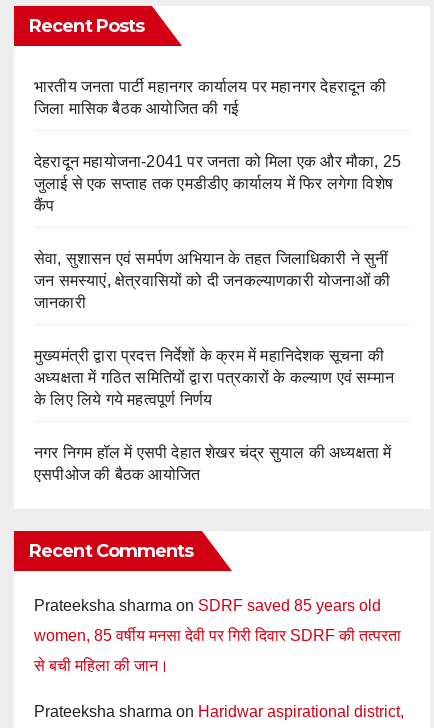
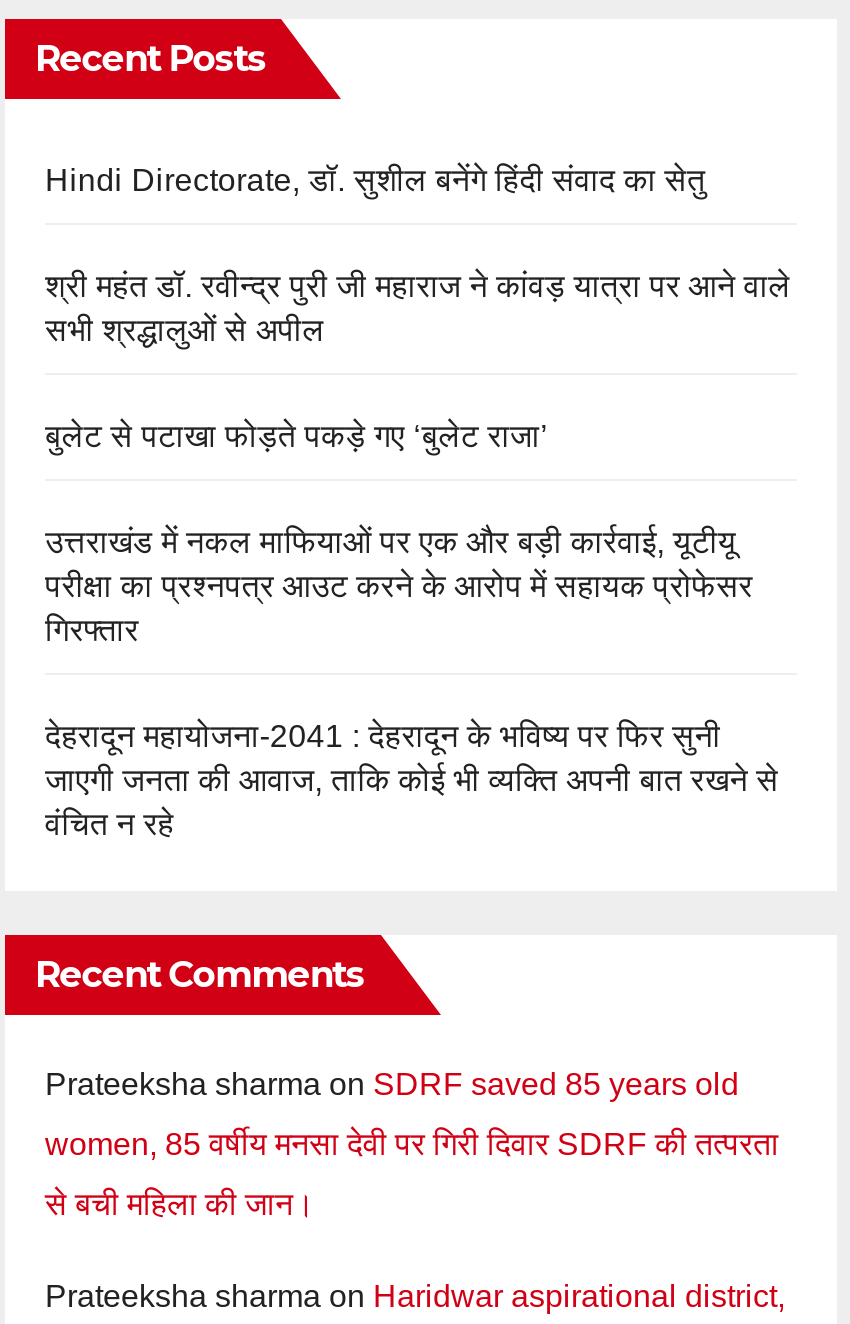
[34,78,386,117] भारतीय जनता पार्टी महानगर कार्यालय पर महानगर देहरादून की | जिला मासिक बैठक आयोजित की गई -> [45,162,705,196] Hindi Directorate, डॉ. सुशील बनेंगे हिंदी संवाद का सेतु
[34,153,401,214] देहरादून महायोजना-2041 पर जनता को मिला एक और मौका, 25 | जुलाई से एक सप्ताह तक एमडीडीए कार्यालय में फिर लगेगा विशेष | कैंप -> [45,268,791,346] श्री महंत डॉ. रवीन्द्र पुरी जी महाराज ने कांवड़ यात्रा पर आने वाले | सभी श्रद्धालुओं से अपील
[34,250,390,311] सेवा, सुशासन एवं समर्पण अभियान के तहत जिलाधिकारी ने सुनीं | जन समस्याएं, क्षेत्रवासियों को दी जनकल्याणकारी योजनाओं की | जानकारी -> [45,418,549,452] बुलेट से पटाखा फोड़ते पकड़े गए ‘बुलेट राजा’
[34,347,394,408] मुख्यमंत्री द्वारा प्रदत्त निर्देशों के क्रम में महानिदेशक सूचना की | अध्यक्षता में गठित समितियों द्वारा पत्रकारों के कल्याण एवं सम्मान | के लिए लिये गये महत्वपूर्ण निर्णय -> [45,524,753,646] उत्तराखंड में नकल माफियाओं पर एक और बड़ी कार्रवाई, यूटीयू | परीक्षा का प्रश्नपत्र आउट करने के आरोप में सहायक प्रोफेसर | गिरफ्तार
[34,444,391,483] नगर निगम हॉल में एसपी देहात शेखर चंद्र सुयाल की अध्यक्षता में | एसपीओज की बैठक आयोजित -> [45,718,779,840] देहरादून महायोजना-2041 : देहरादून के भविष्य पर फिर सुनी | जाएगी जनता की आवाज, ताकि कोई भी व्यक्ति अपनी बात रखने से | वंचित न रहे

